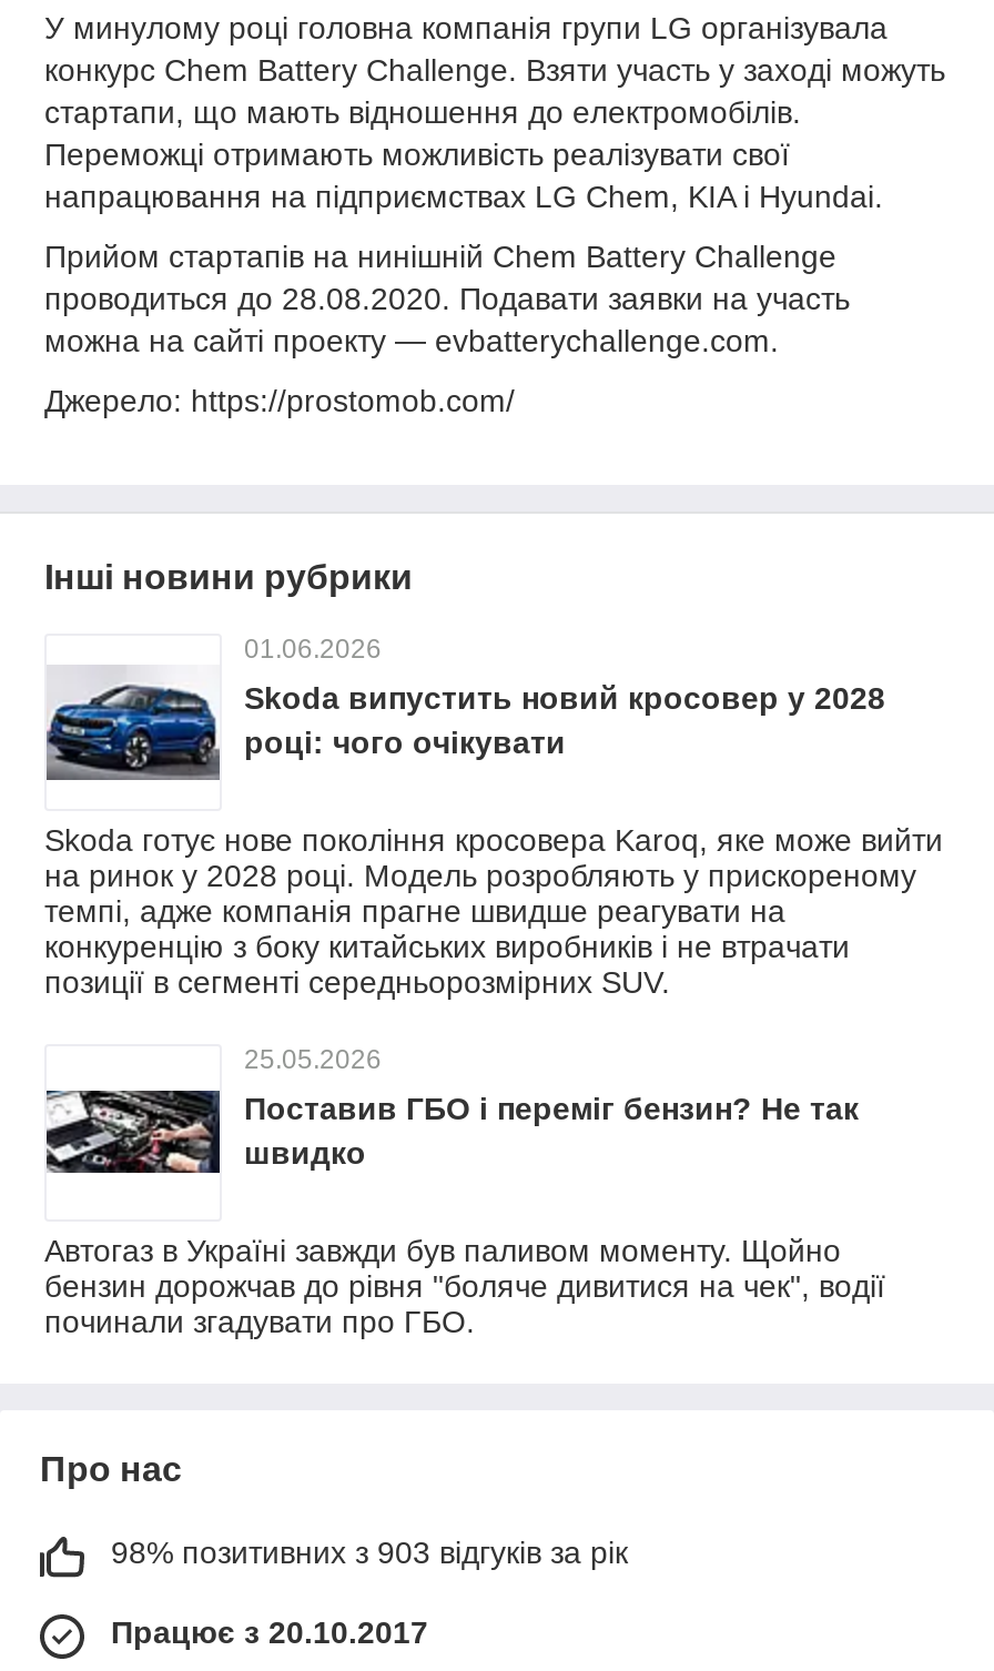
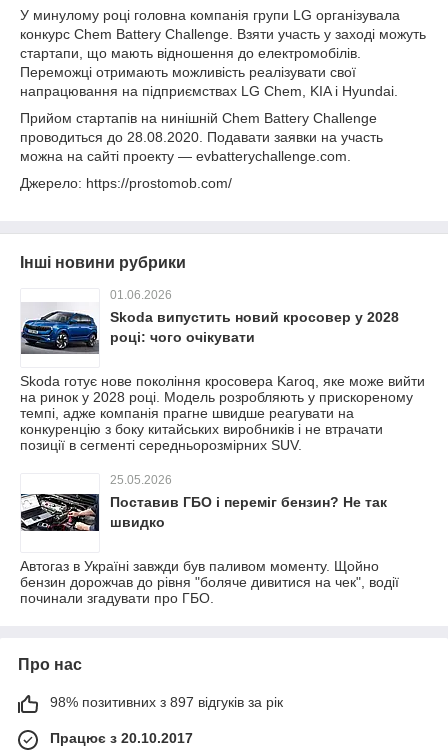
[111,1534,628,1569] 98% позитивних з 903 відгуків за рік -> [50,694,283,710] 98% позитивних з 897 відгуків за рік

